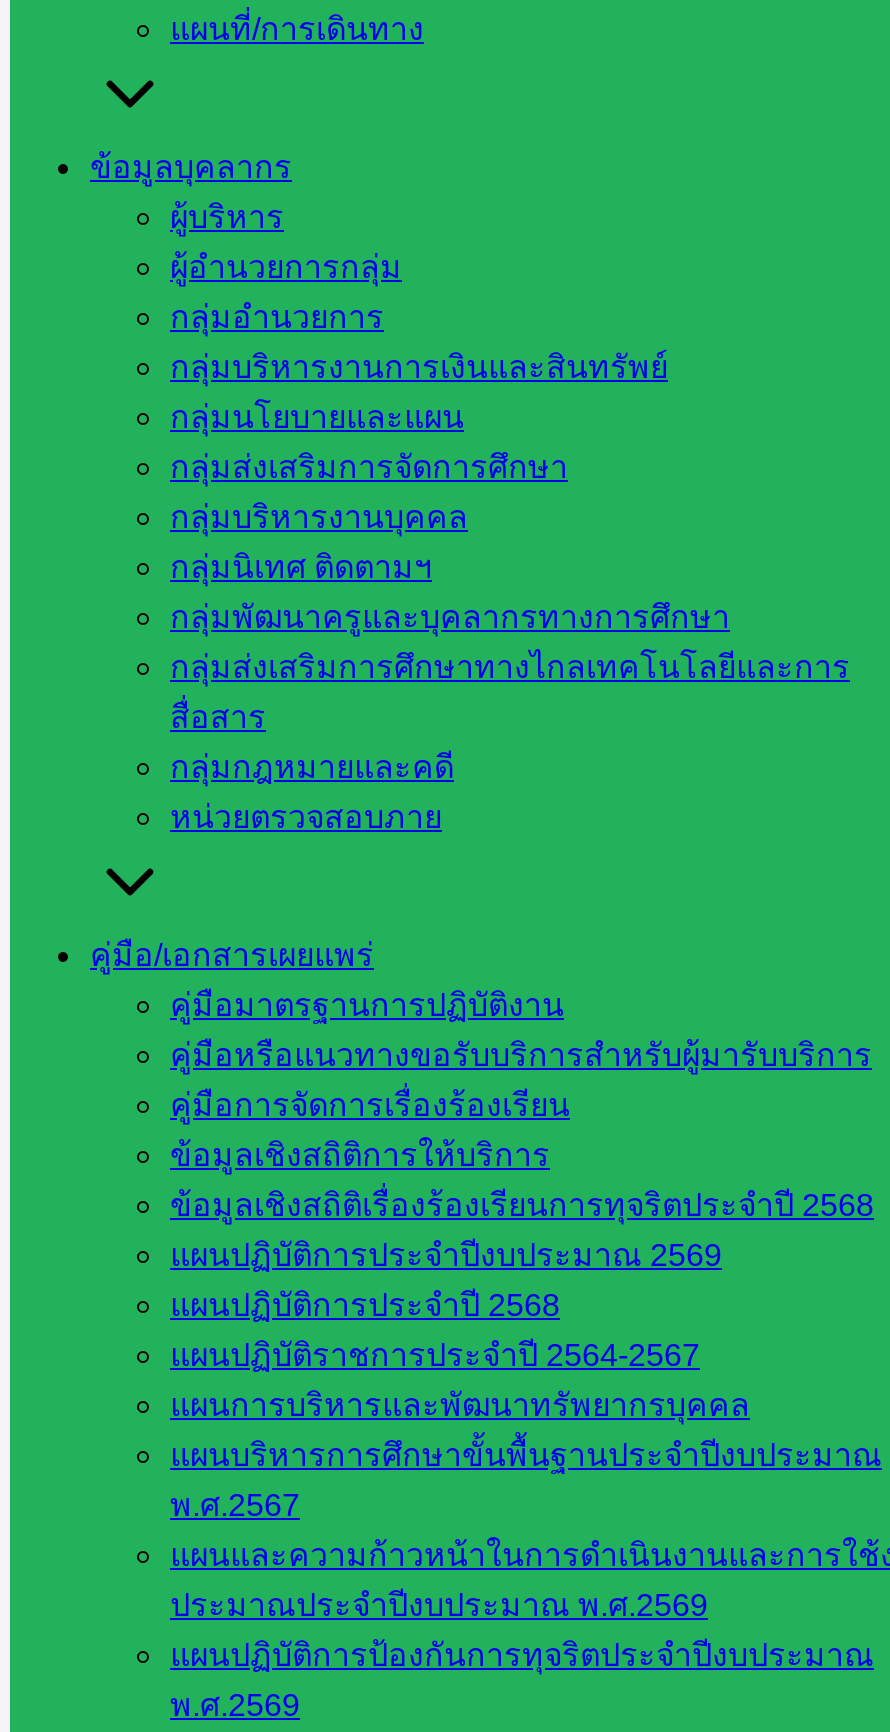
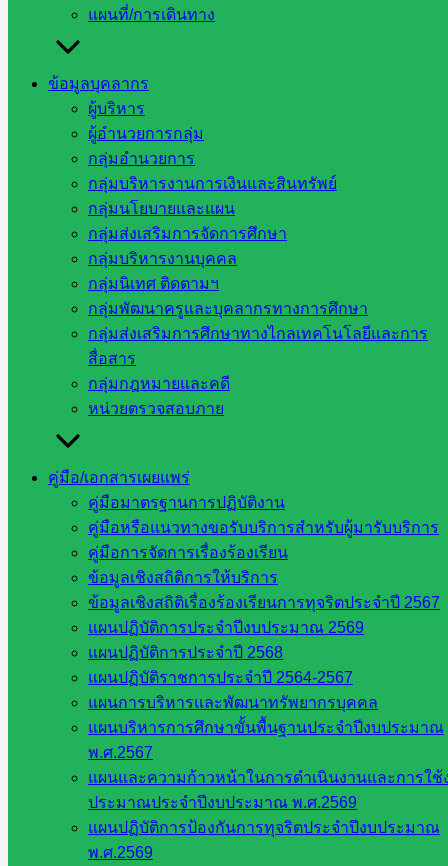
[170,1188,874,1222] ข้อมูลเชิงสถิติเรื่องร้องเรียนการทุจริตประจำปี 2568 -> [88,594,440,611] ข้อมูลเชิงสถิติเรื่องร้องเรียนการทุจริตประจำปี 2567

